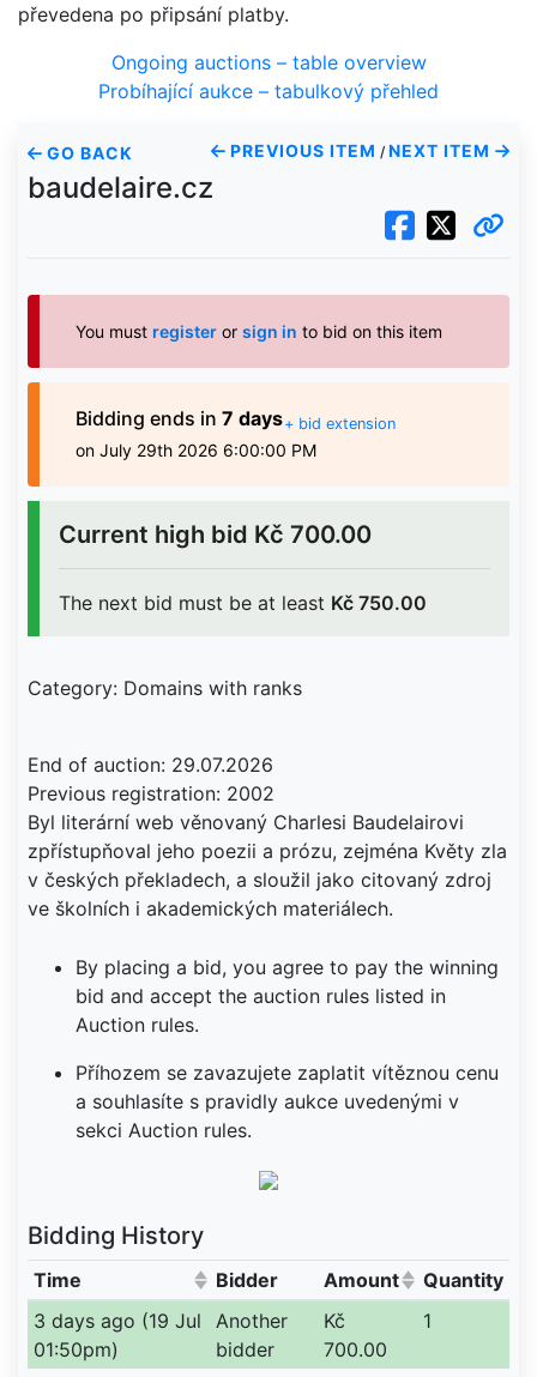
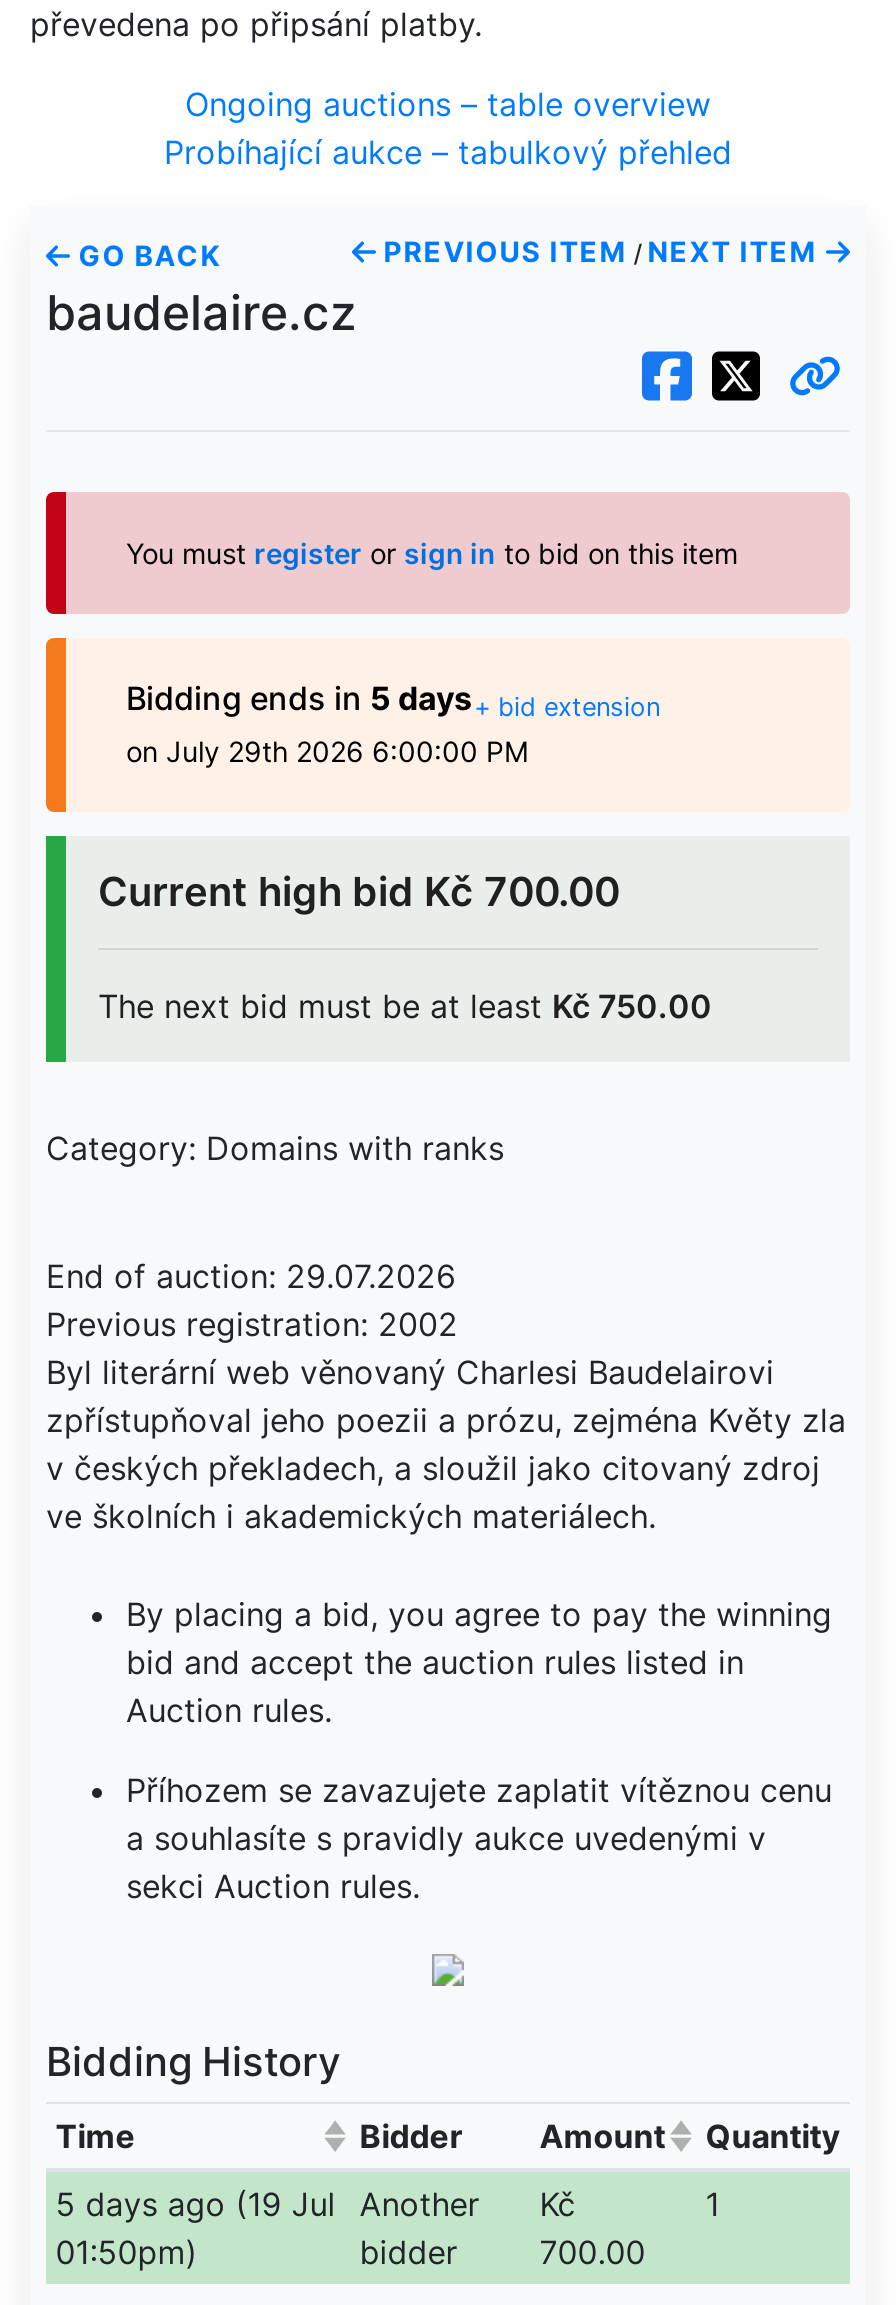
[76,406,396,433] Bidding ends in 7 days+ bid extension -> [126,678,660,722] Bidding ends in 5 days+ bid extension
[33,1309,345,1333] 3 days ago (19 Jul Another Kč -> [56,2184,576,2224] 5 days ago (19 Jul Another Kč

